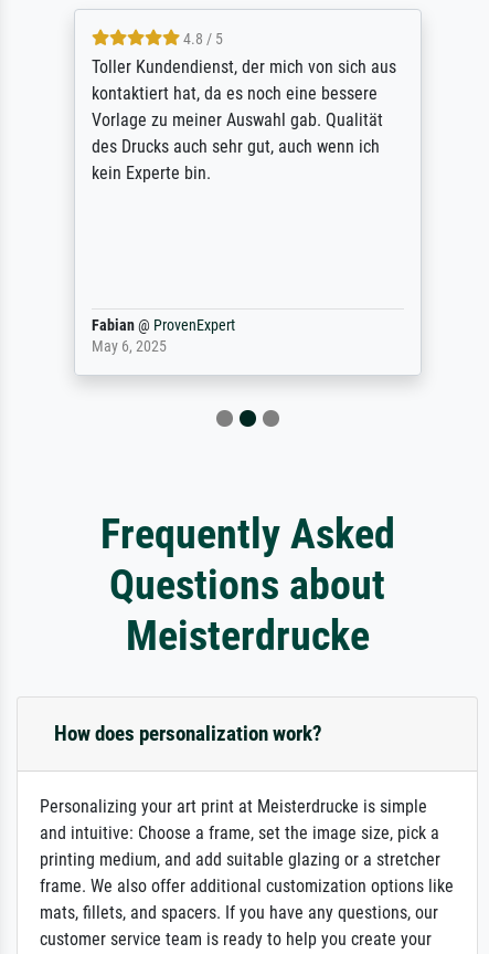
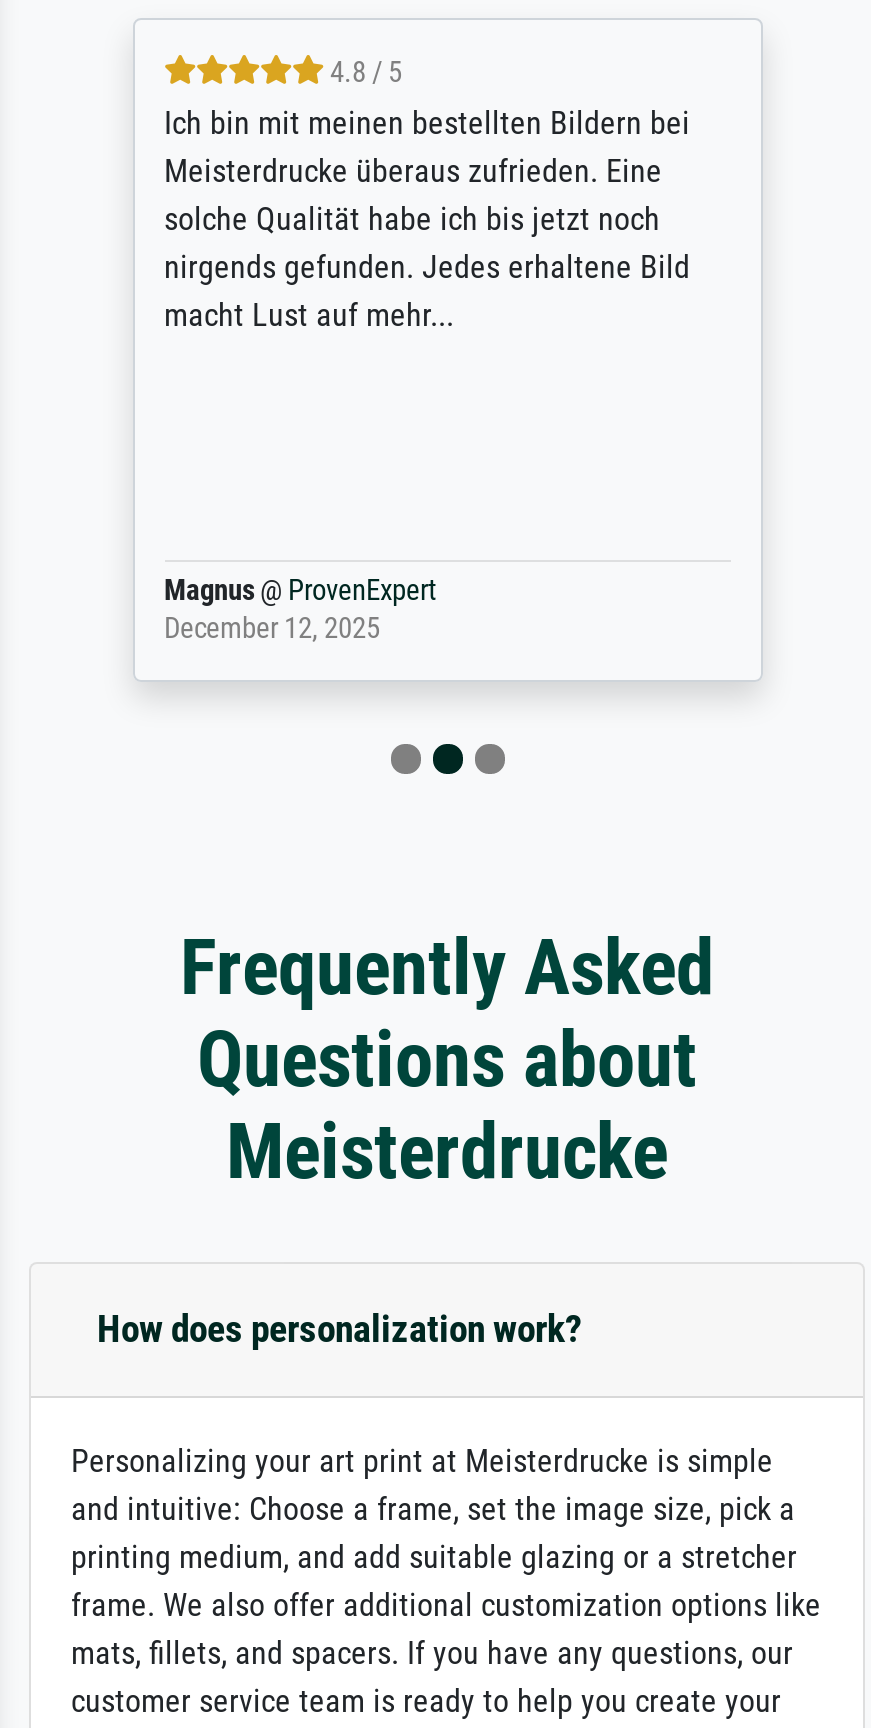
[91,56,396,184] Toller Kundendienst, der mich von sich aus | kontaktiert hat, da es noch eine bessere | Vorlage zu meiner Auswahl gab. Qualität | des Drucks auch sehr gut, auch wenn ich | kein Experte bin. -> [164,104,690,334] Ich bin mit meinen bestellten Bildern bei | Meisterdrucke überaus zufrieden. Eine | solche Qualität habe ich bis jetzt noch | nirgends gefunden. Jedes erhaltene Bild | macht Lust auf mehr...
[91,316,235,356] Fabian @ ProvenExpert | May 6, 2025 -> [164,574,436,646] Magnus @ ProvenExpert | December 12, 2025

